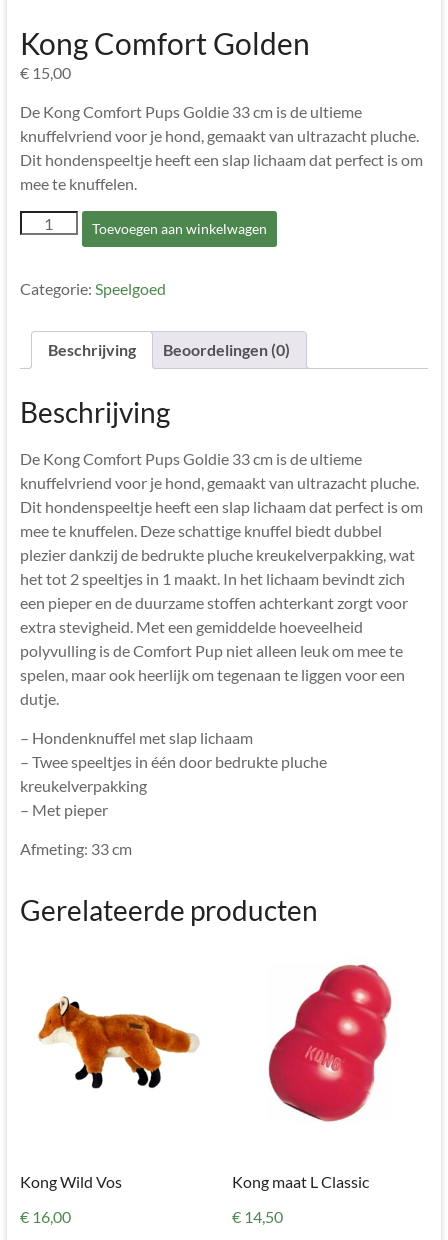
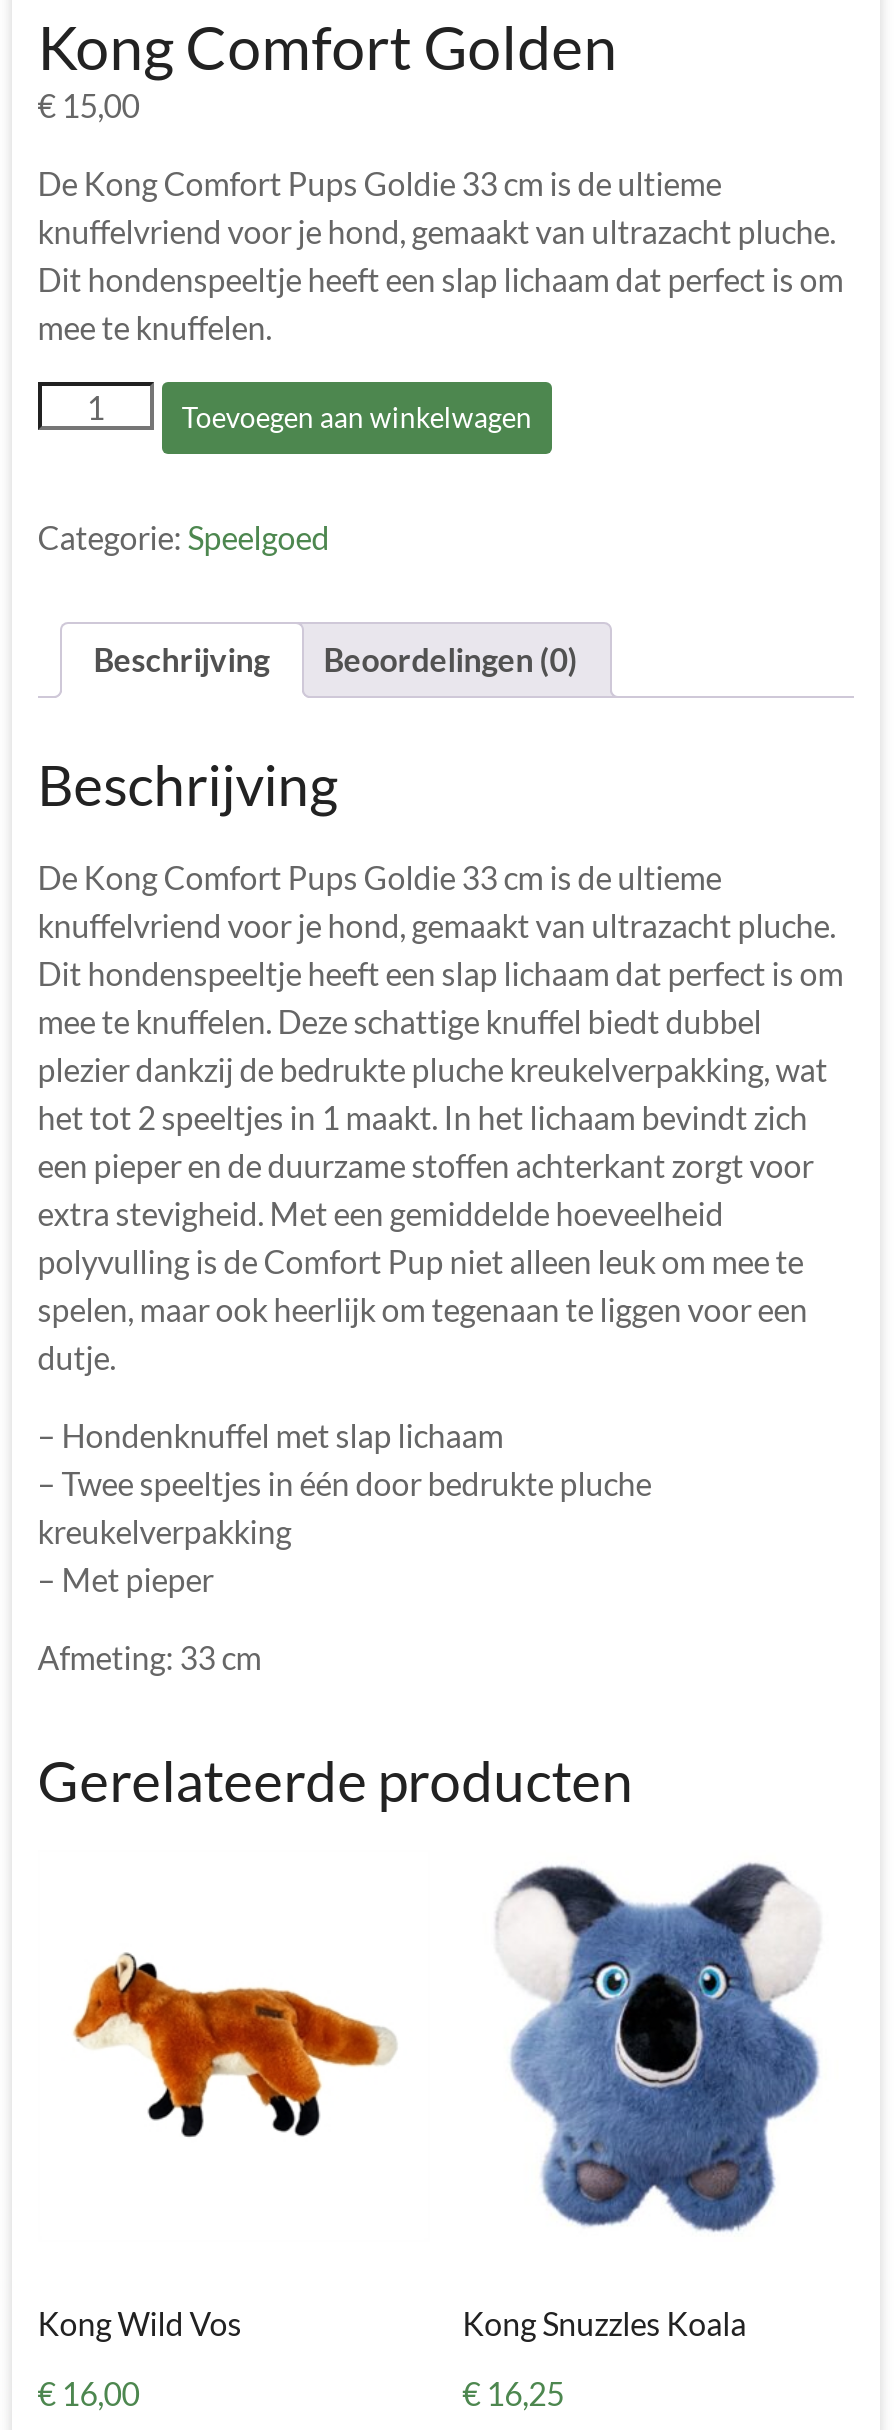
[232,952,410,1191] [image] | Kong maat L Classic -> [462,1862,820,2343] [image] | Kong Snuzzles Koala
[232,1207,283,1226] €14,50 -> [462,2375,564,2413] €16,25

